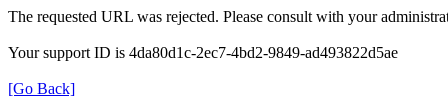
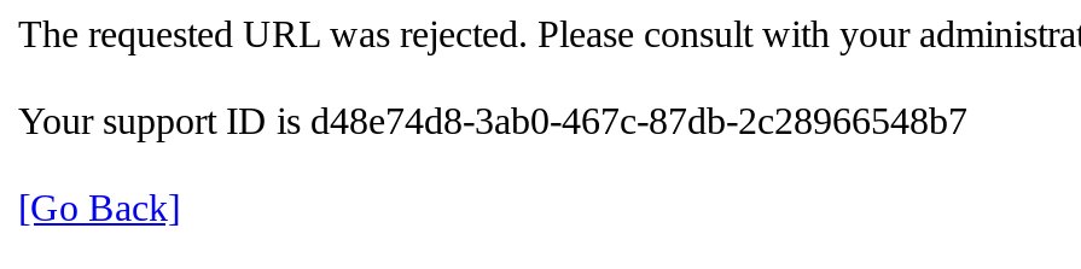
[8,44,398,61] Your support ID is 4da80d1c-2ec7-4bd2-9849-ad493822d5ae -> [18,100,967,141] Your support ID is d48e74d8-3ab0-467c-87db-2c28966548b7

